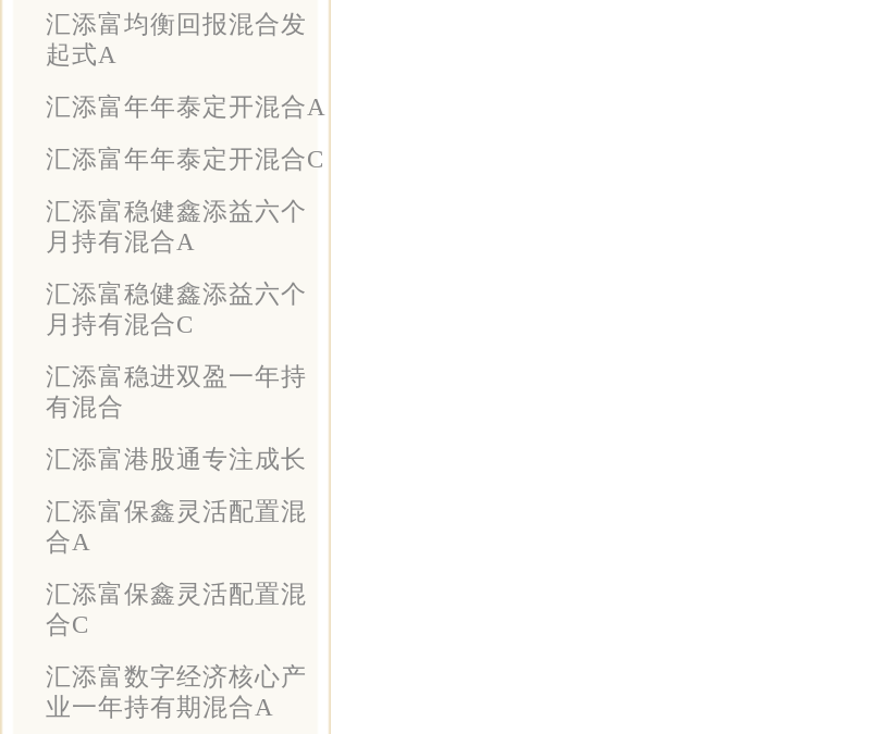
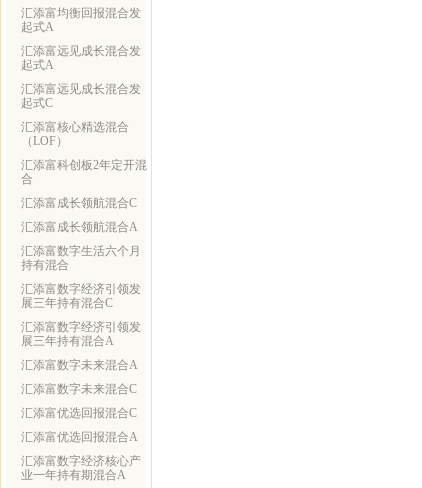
[46,94,327,637] 汇添富年年泰定开混合A | 汇添富年年泰定开混合C | 汇添富稳健鑫添益六个 | 月持有混合A | 汇添富稳健鑫添益六个 | 月持有混合C | 汇添富稳进双盈一年持 | 有混合 | 汇添富港股通专注成长 | 汇添富保鑫灵活配置混 | 合A | 汇添富保鑫灵活配置混 | 合C -> [21,45,147,443] 汇添富远见成长混合发 | 起式A | 汇添富远见成长混合发 | 起式C | 汇添富核心精选混合 | （LOF） | 汇添富科创板2年定开混 | 合 | 汇添富成长领航混合C | 汇添富成长领航混合A | 汇添富数字生活六个月 | 持有混合 | 汇添富数字经济引领发 | 展三年持有混合C | 汇添富数字经济引领发 | 展三年持有混合A | 汇添富数字未来混合A | 汇添富数字未来混合C | 汇添富优选回报混合C | 汇添富优选回报混合A

